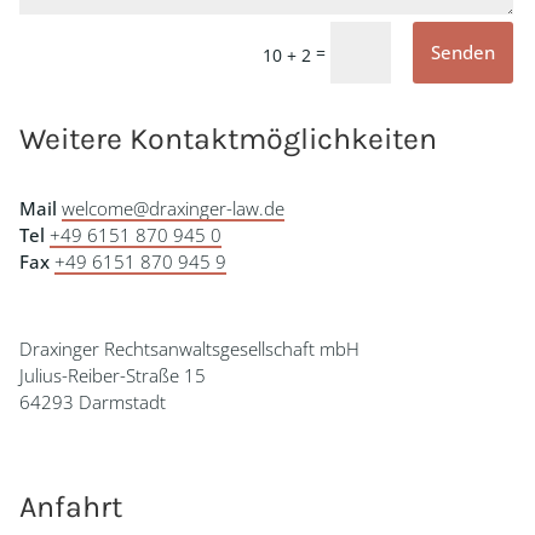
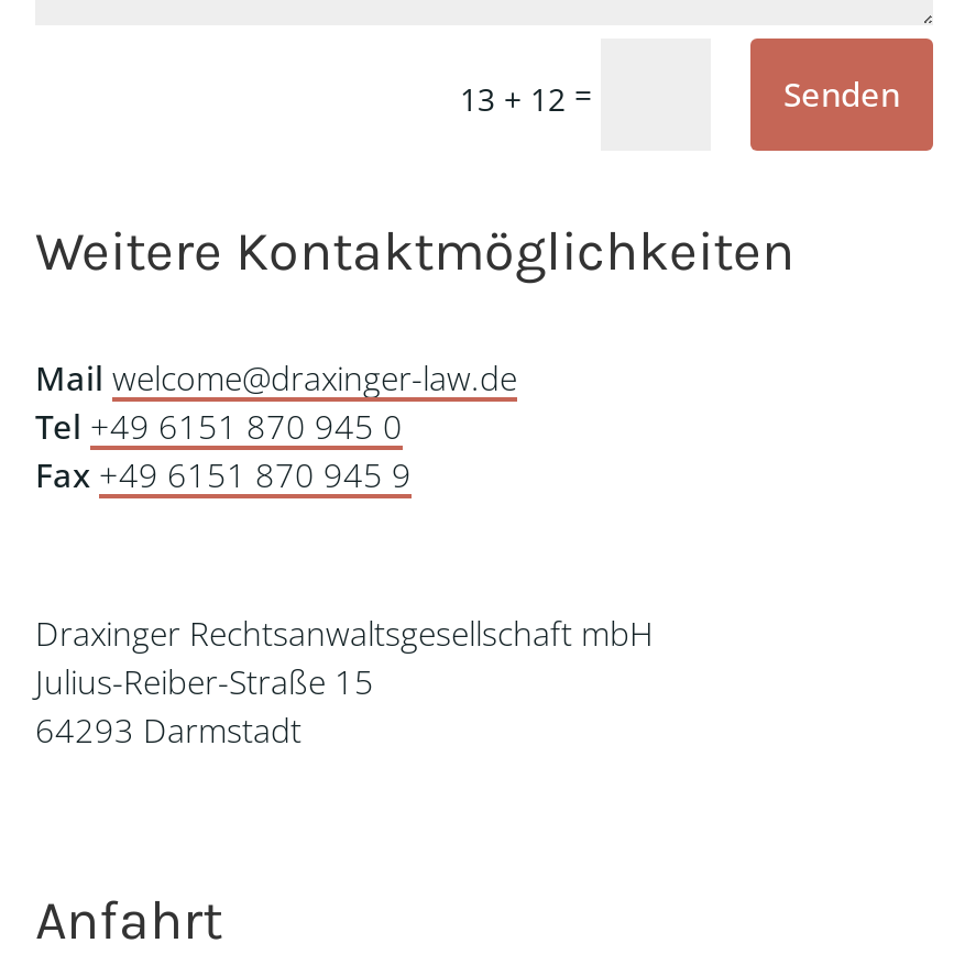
[263,42,330,67] 10 + 2 = -> [460,75,601,120] 13 + 12 =

